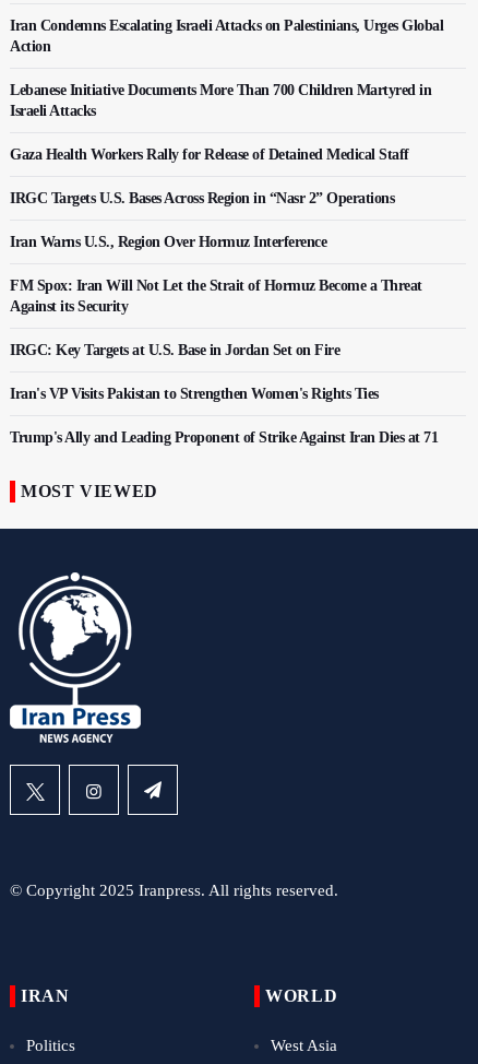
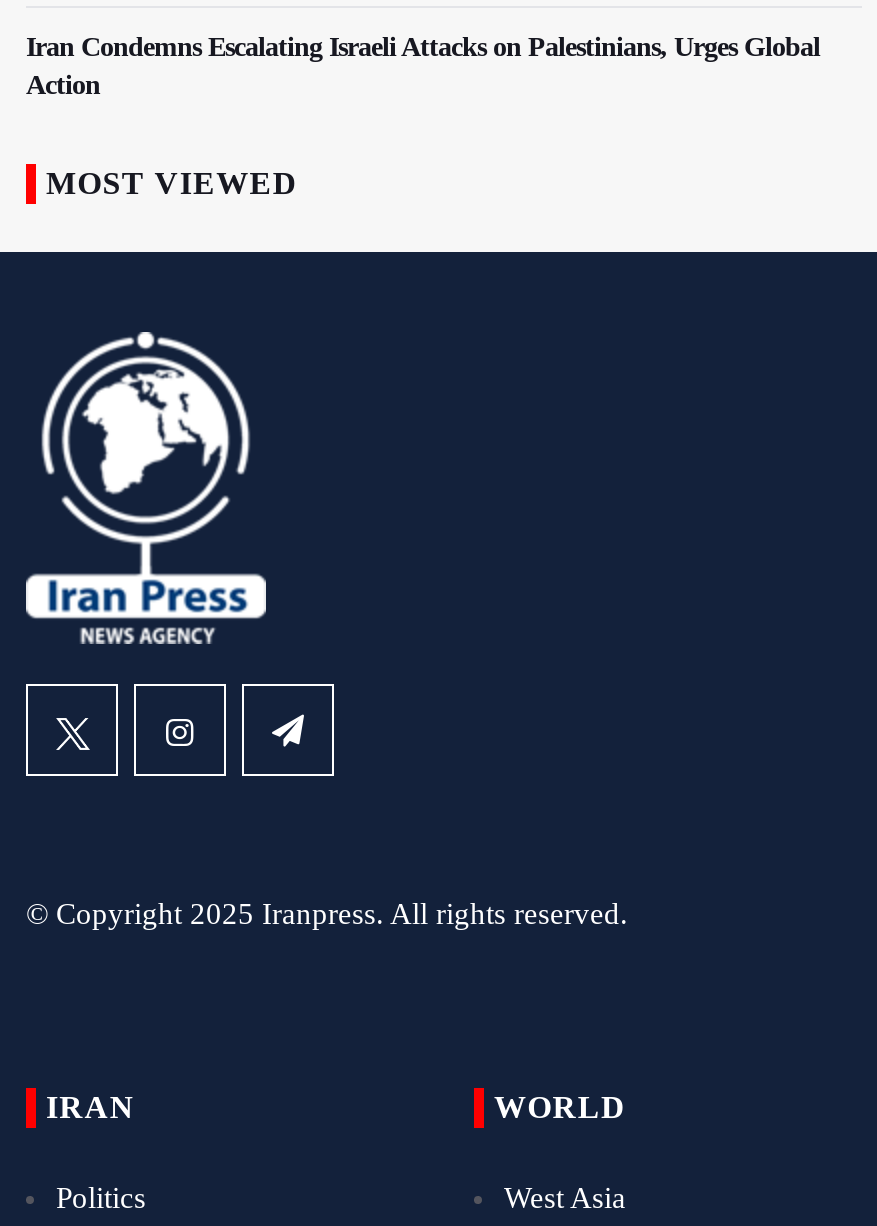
[10,82,438,446] Lebanese Initiative Documents More Than 700 Children Martyred in | Israeli Attacks | Gaza Health Workers Rally for Release of Detained Medical Staff | IRGC Targets U.S. Bases Across Region in “Nasr 2” Operations | Iran Warns U.S., Region Over Hormuz Interference | FM Spox: Iran Will Not Let the Strait of Hormuz Become a Threat | Against its Security | IRGC: Key Targets at U.S. Base in Jordan Set on Fire | Iran's VP Visits Pakistan to Strengthen Women's Rights Ties | Trump's Ally and Leading Proponent of Strike Against Iran Dies at 71 -> none

